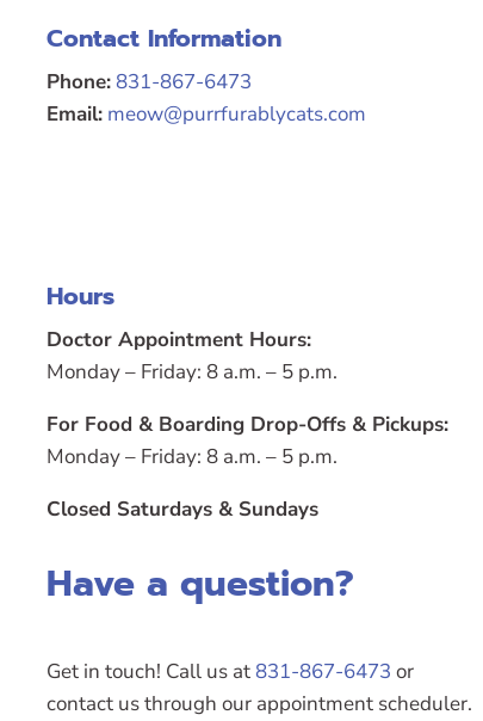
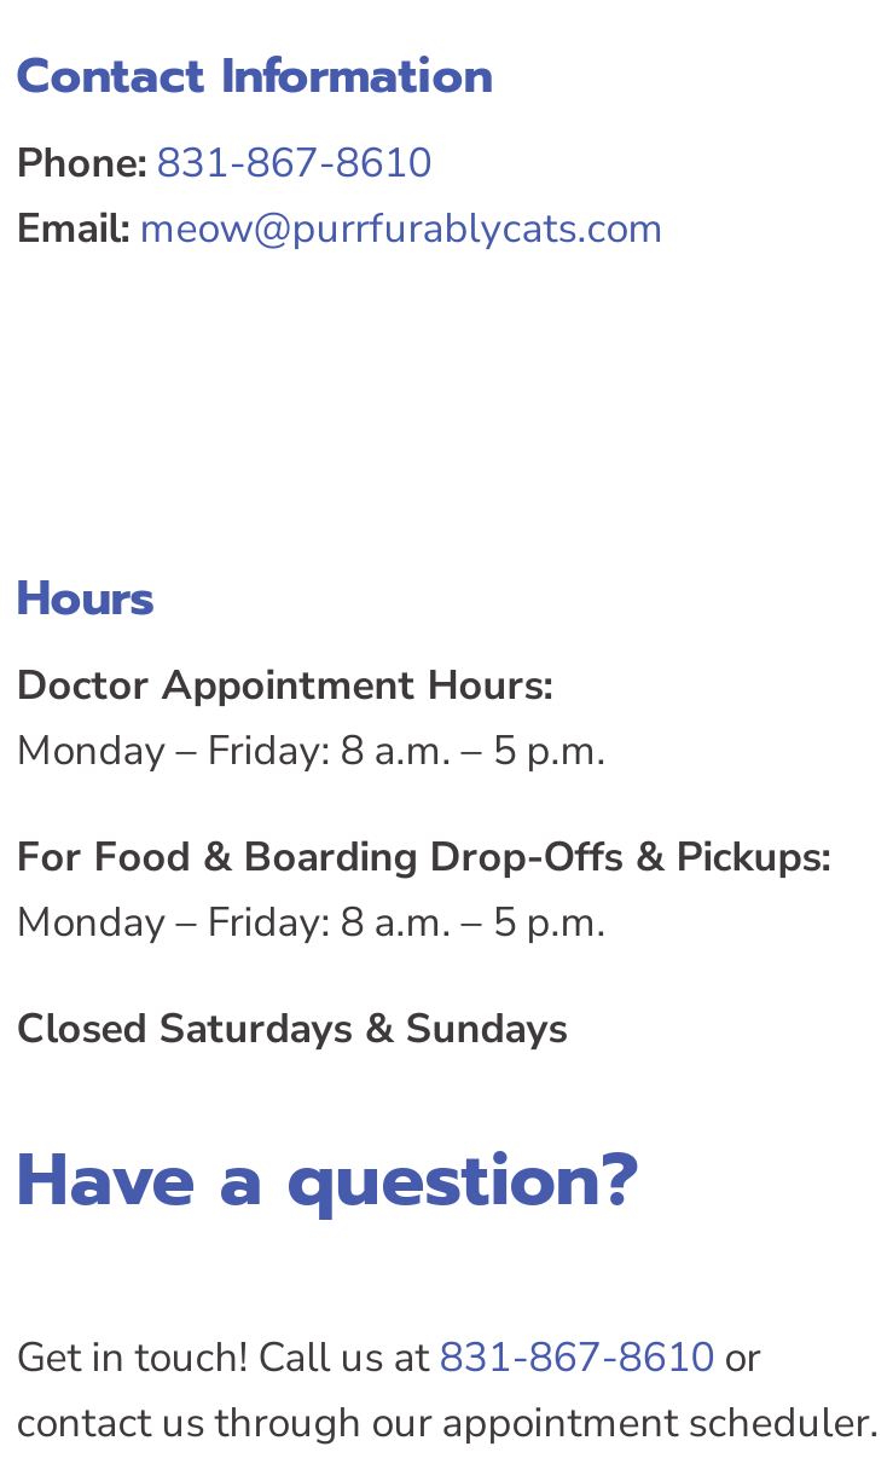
[46,68,251,95] Phone: 831-867-6473 -> [16,135,432,191] Phone: 831-867-8610
[46,658,414,685] Get in touch! Call us at 831-867-6473 or -> [16,1330,761,1385] Get in touch! Call us at 831-867-8610 or

